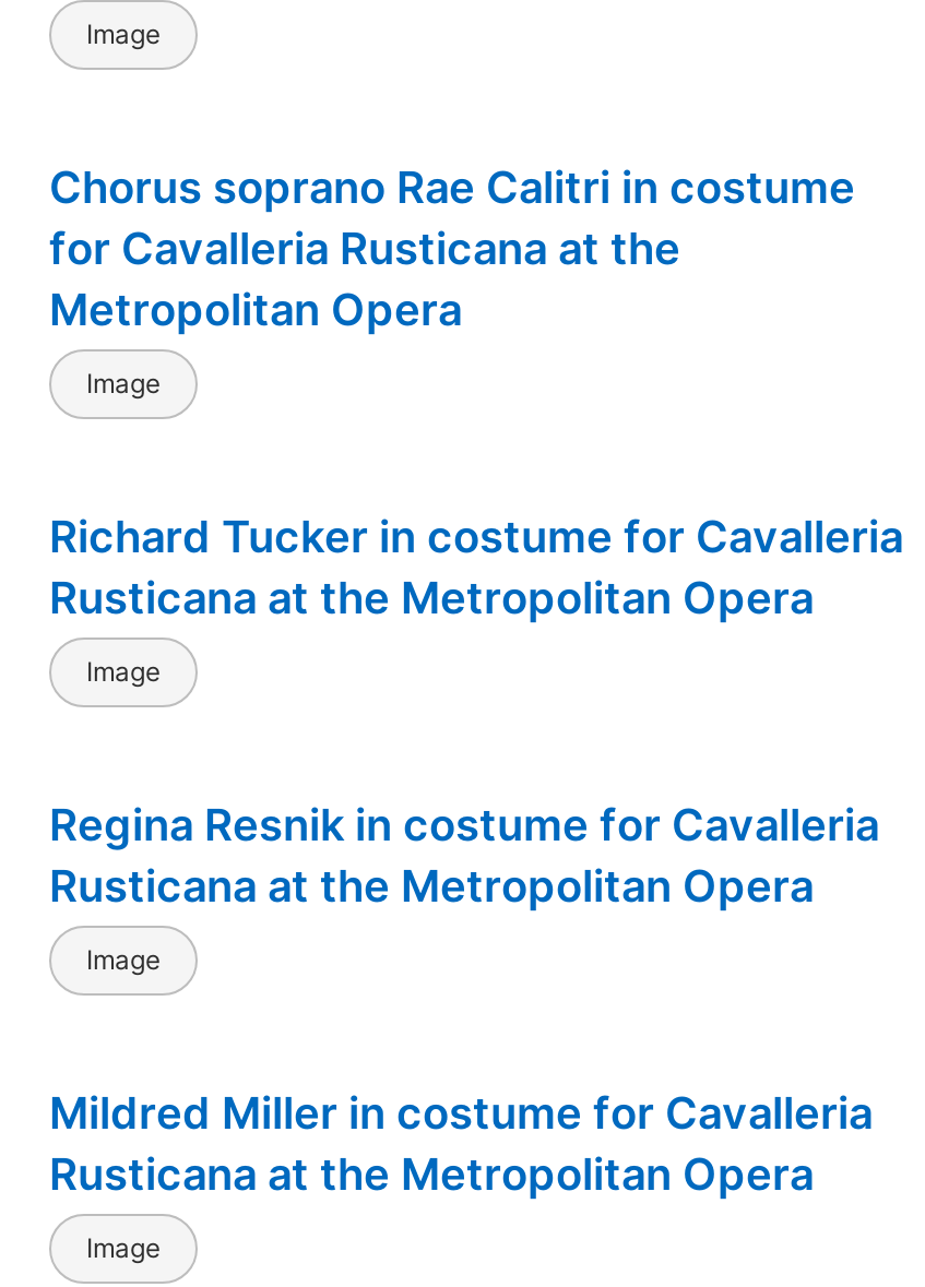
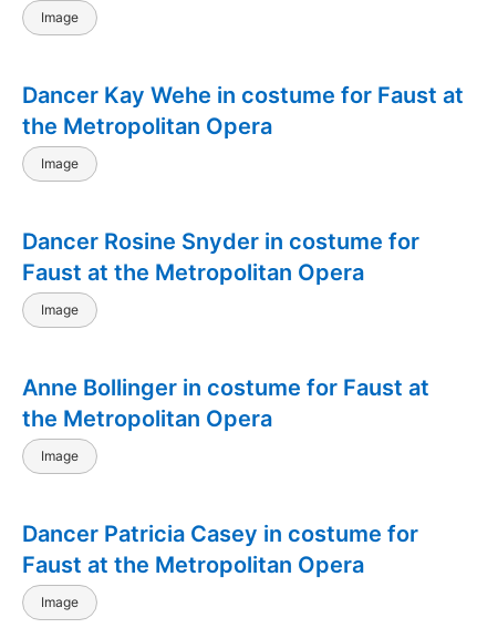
[49,162,855,336] Chorus soprano Rae Calitri in costume | for Cavalleria Rusticana at the | Metropolitan Opera -> [22,82,464,140] Dancer Kay Wehe in costume for Faust at | the Metropolitan Opera
[49,511,903,624] Richard Tucker in costume for Cavalleria | Rusticana at the Metropolitan Opera -> [22,228,419,286] Dancer Rosine Snyder in costume for | Faust at the Metropolitan Opera
[49,799,879,913] Regina Resnik in costume for Cavalleria | Rusticana at the Metropolitan Opera -> [22,374,429,432] Anne Bollinger in costume for Faust at | the Metropolitan Opera
[49,1087,873,1201] Mildred Miller in costume for Cavalleria | Rusticana at the Metropolitan Opera -> [22,521,418,578] Dancer Patricia Casey in costume for | Faust at the Metropolitan Opera

